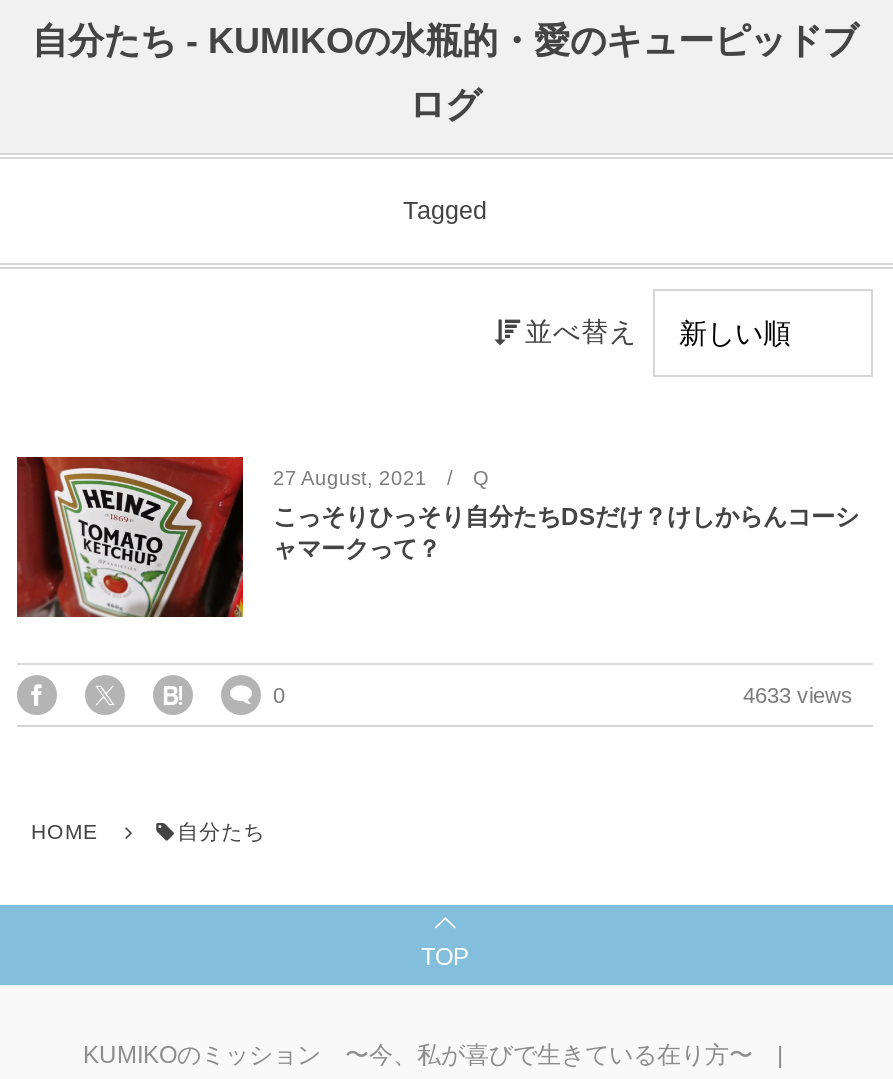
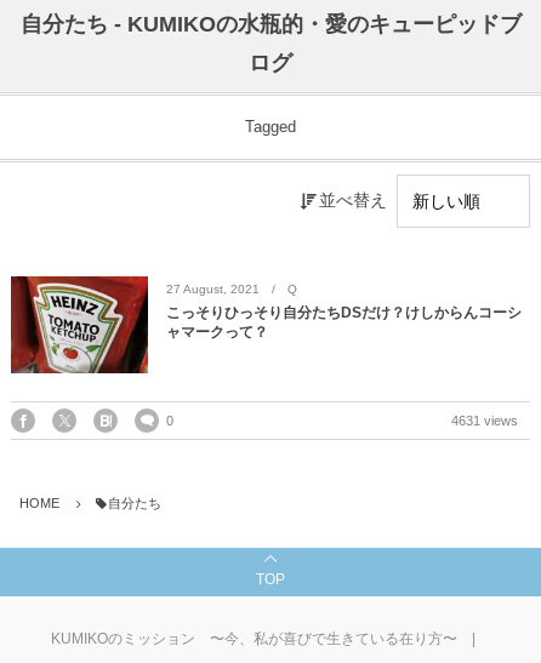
[743,683,853,707] 4633 views -> [451,413,518,428] 4631 views

